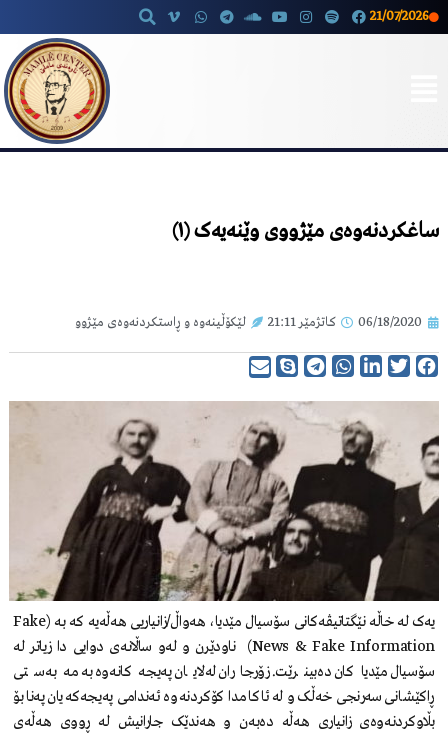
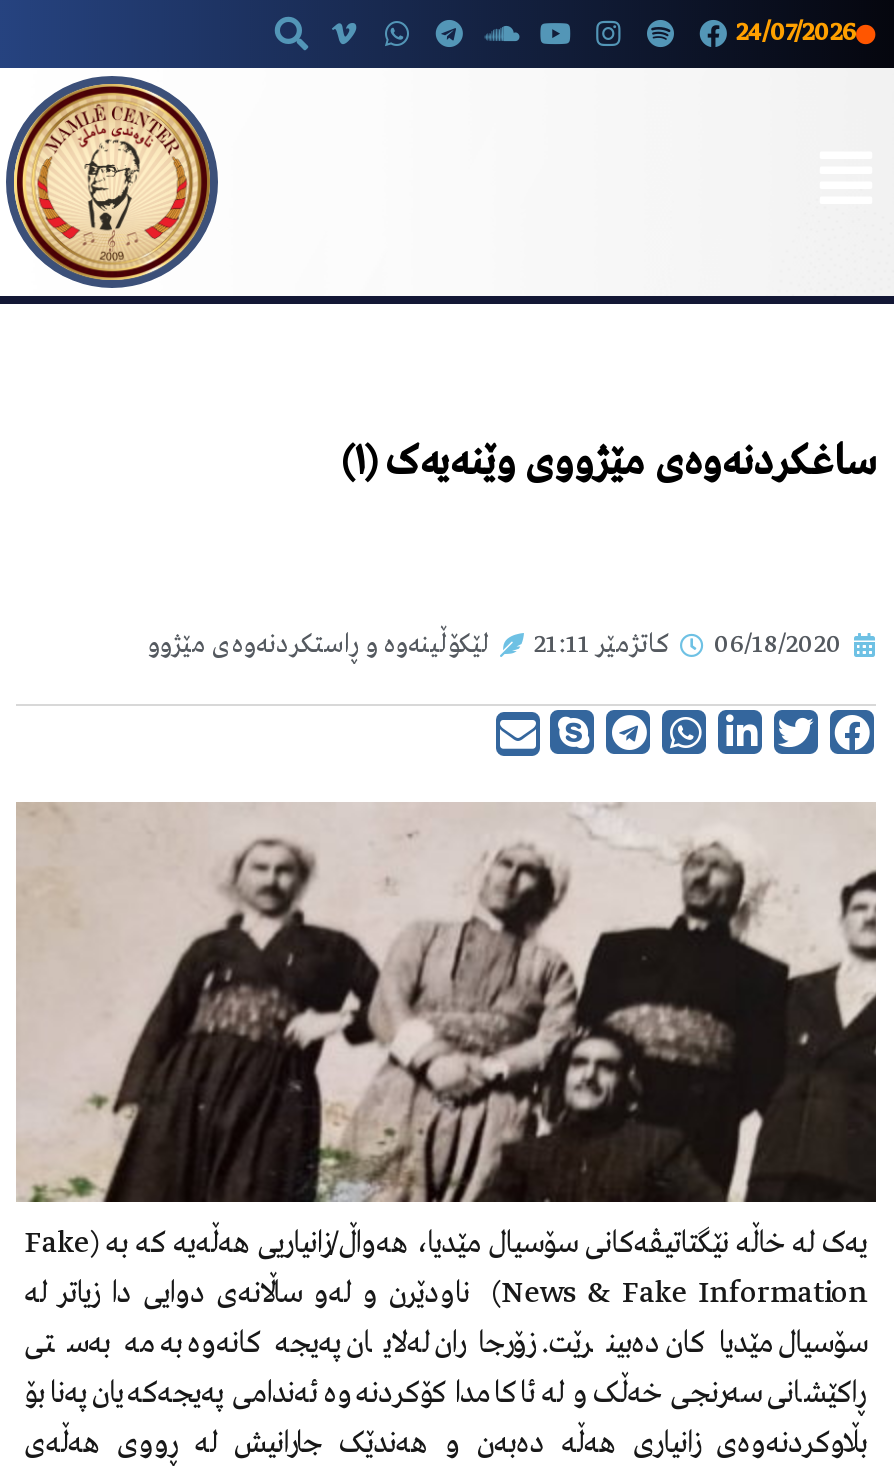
[370,8,429,25] 21/07/2026 -> [736,16,856,50] 24/07/2026

